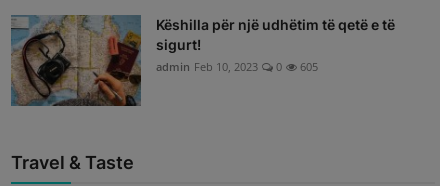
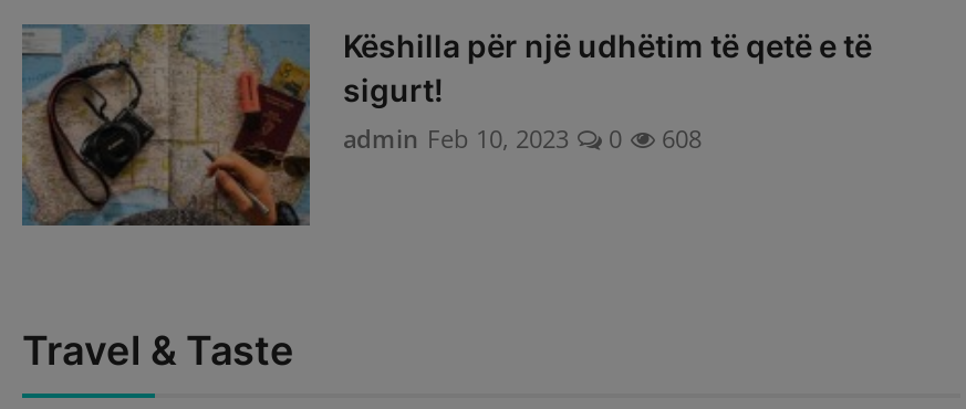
[156,59,318,74] admin Feb 10, 2023 0 605 -> [343,121,702,155] admin Feb 10, 2023 0 608

